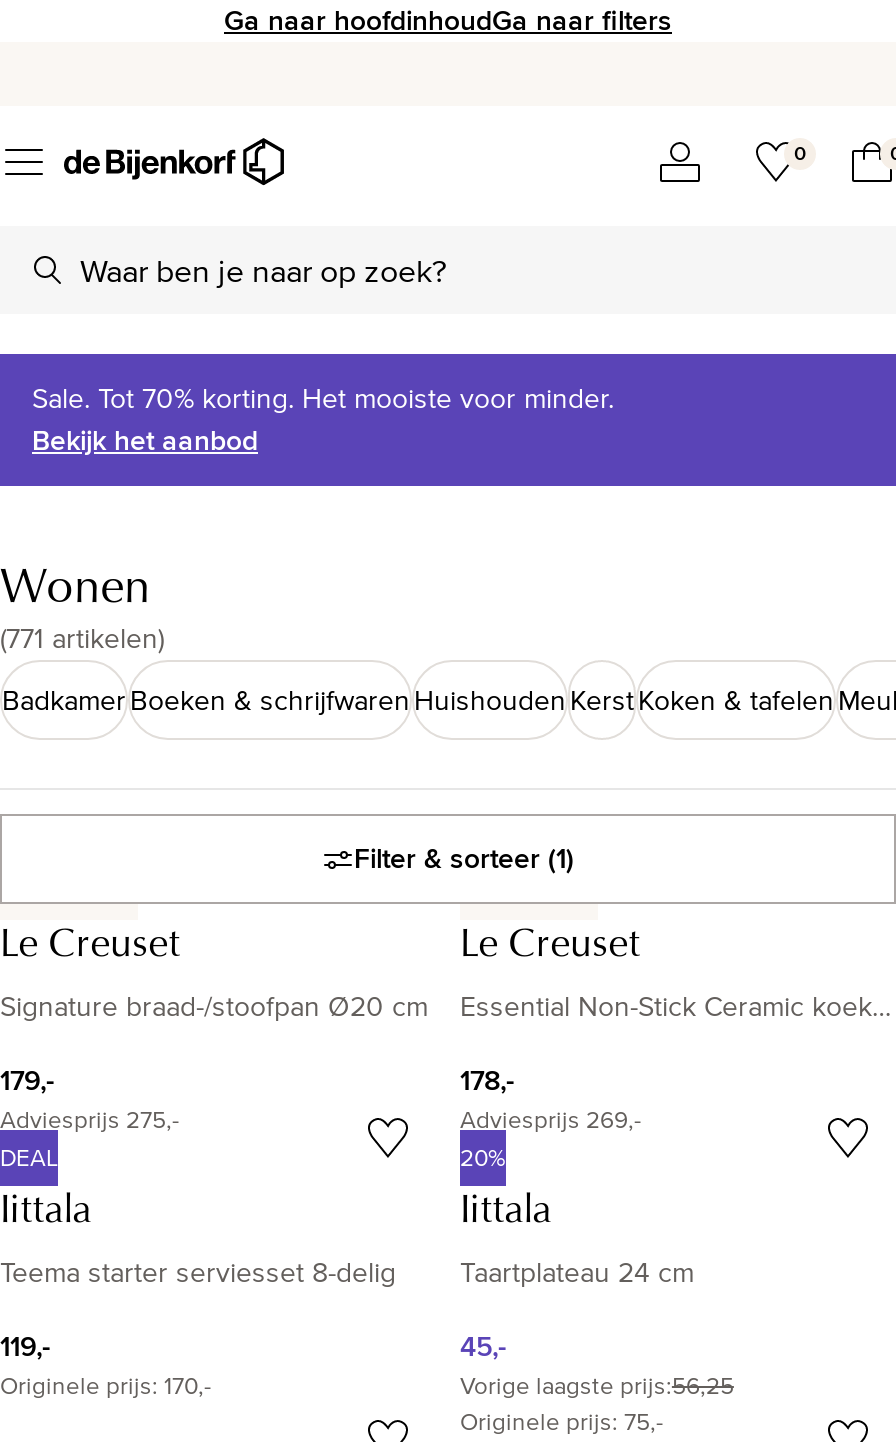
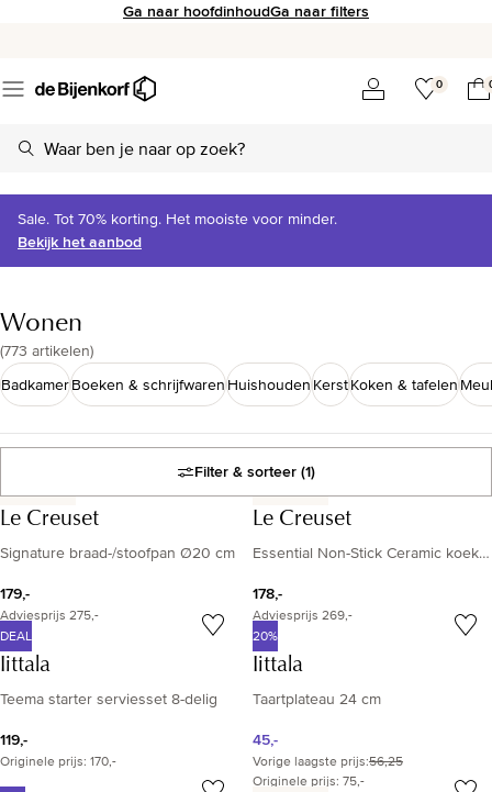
[0,622,164,654] (771 artikelen) -> [0,342,93,359] (773 artikelen)

